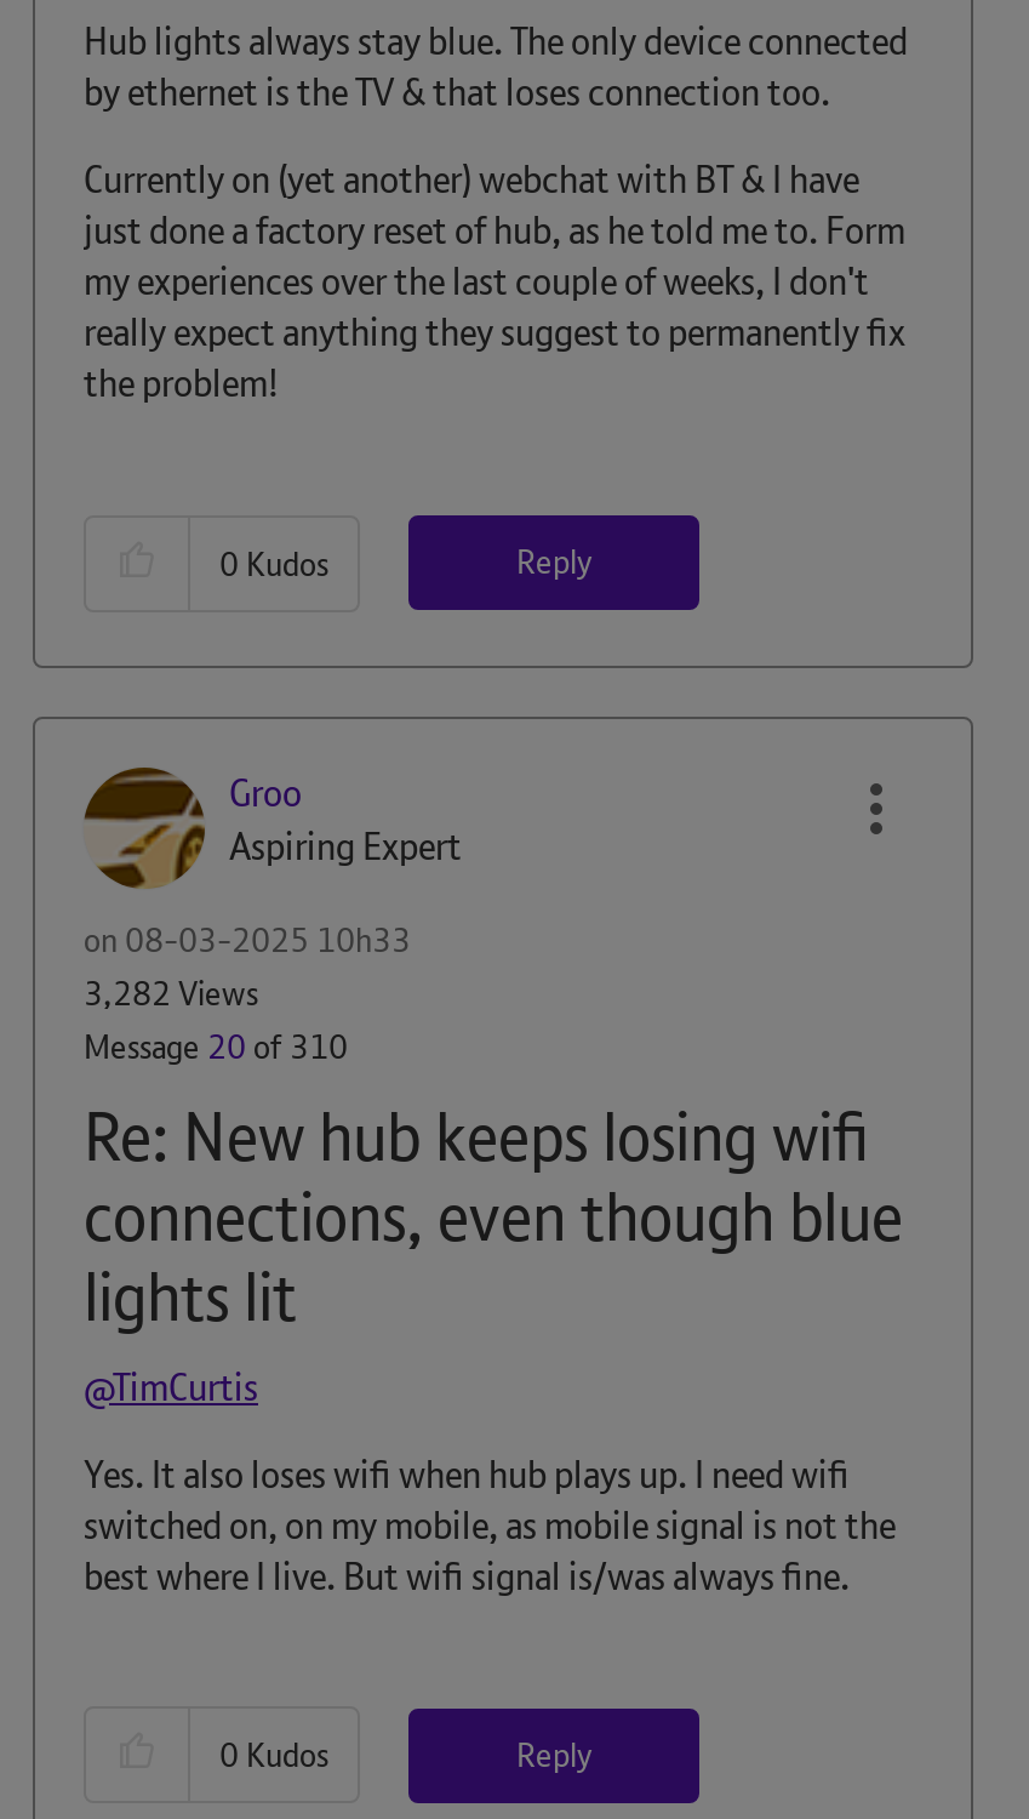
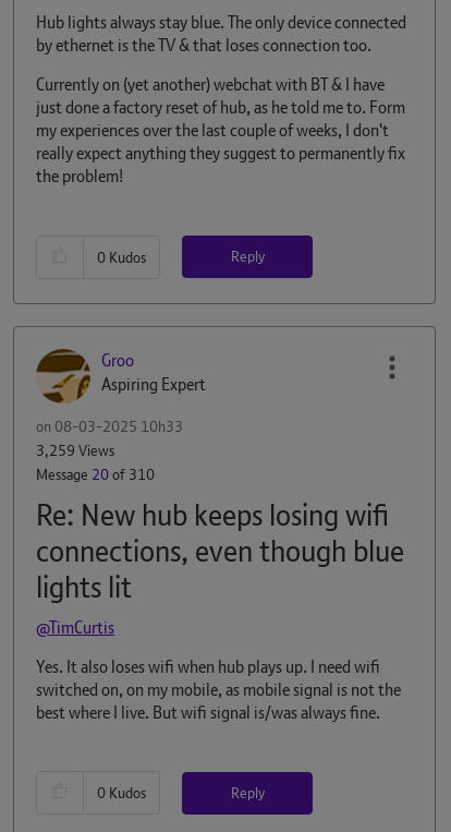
[84,970,258,1014] 3,282 Views -> [36,440,114,460] 3,259 Views

